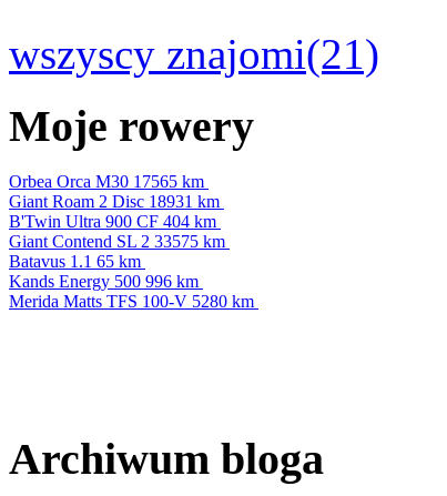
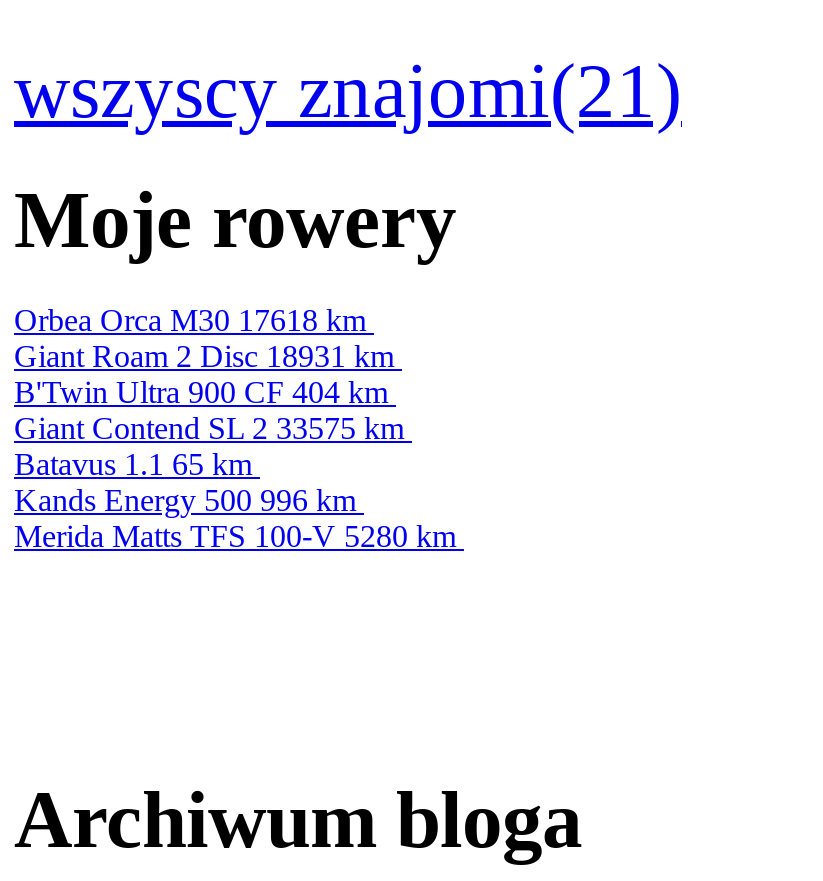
[9,172,204,191] Orbea Orca M30 17565 km -> [14,304,366,338] Orbea Orca M30 17618 km

